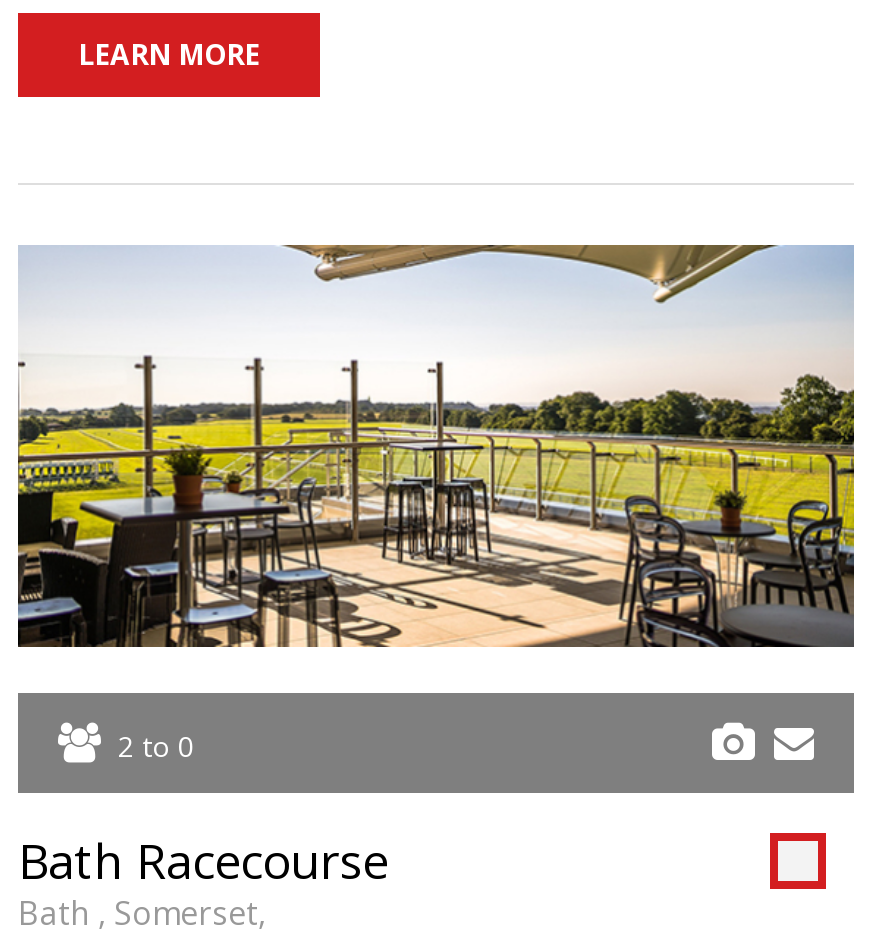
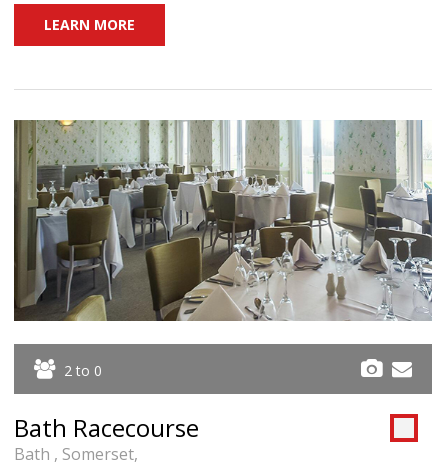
[16,243,856,649] [image] -> [13,119,433,322] [image]

